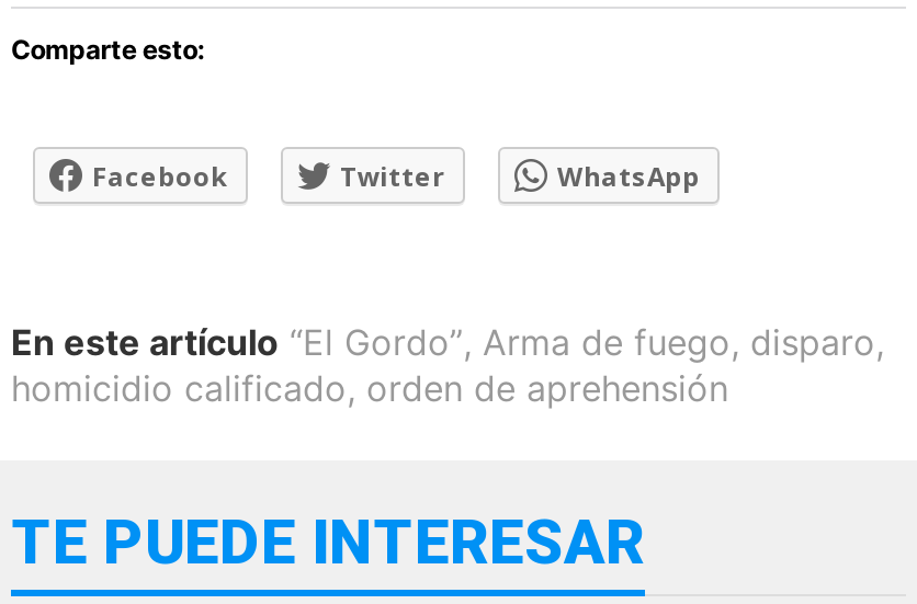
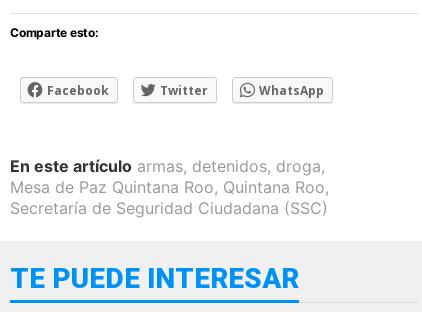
[11,319,884,409] En este artículo “El Gordo”, Arma de fuego, disparo, | homicidio calificado, orden de aprehensión -> [10,156,329,218] En este artículo armas, detenidos, droga, | Mesa de Paz Quintana Roo, Quintana Roo, | Secretaría de Seguridad Ciudadana (SSC)

